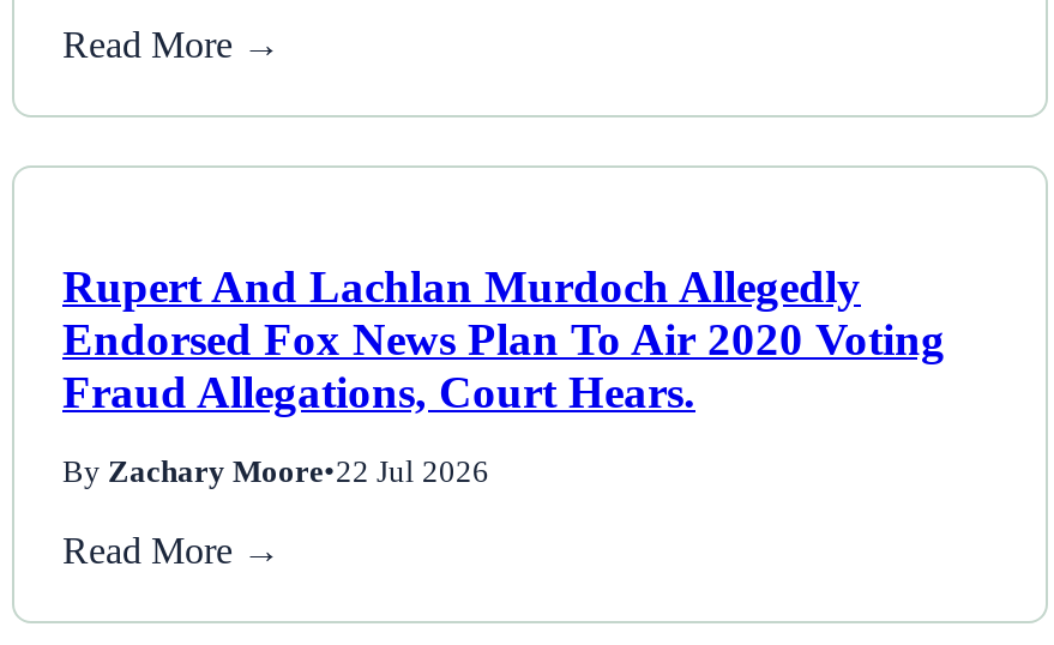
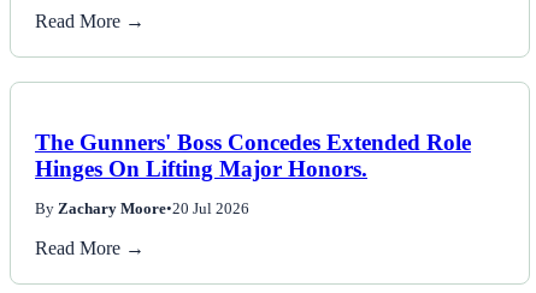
[62,262,945,418] Rupert And Lachlan Murdoch Allegedly | Endorsed Fox News Plan To Air 2020 Voting | Fraud Allegations, Court Hears. -> [35,130,471,182] The Gunners' Boss Concedes Extended Role | Hinges On Lifting Major Honors.
[62,457,489,490] By Zachary Moore•22 Jul 2026 -> [35,201,249,218] By Zachary Moore•20 Jul 2026

